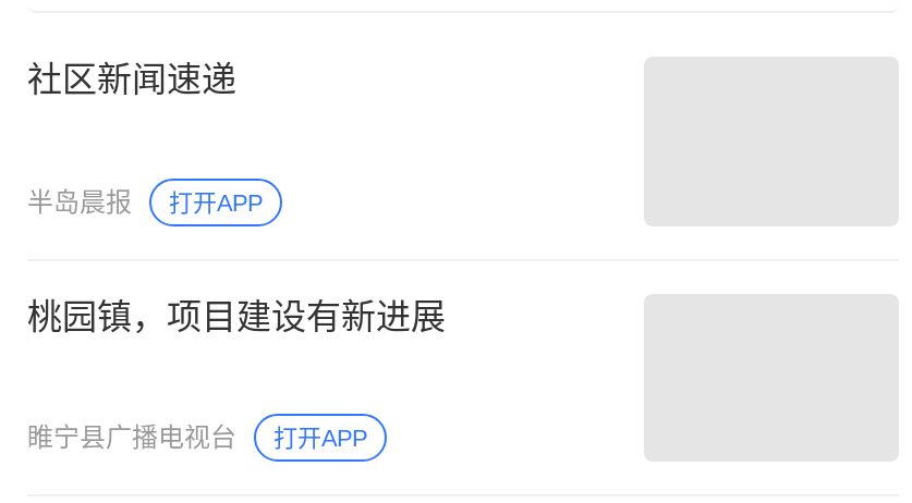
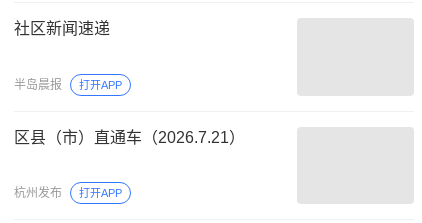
[27,298,446,335] 桃园镇，项目建设有新进展 -> [14,129,245,146] 区县（市）直通车（2026.7.21）
[27,424,236,454] 睢宁县广播电视台 -> [14,186,62,200] 杭州发布

